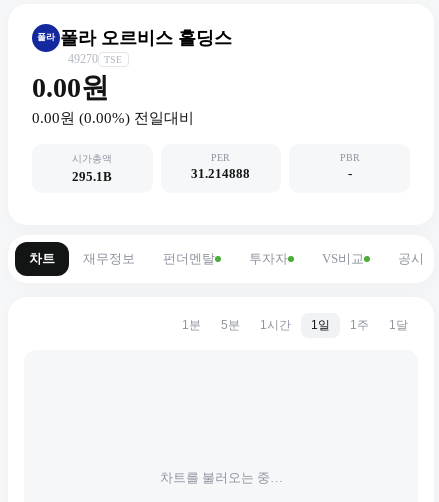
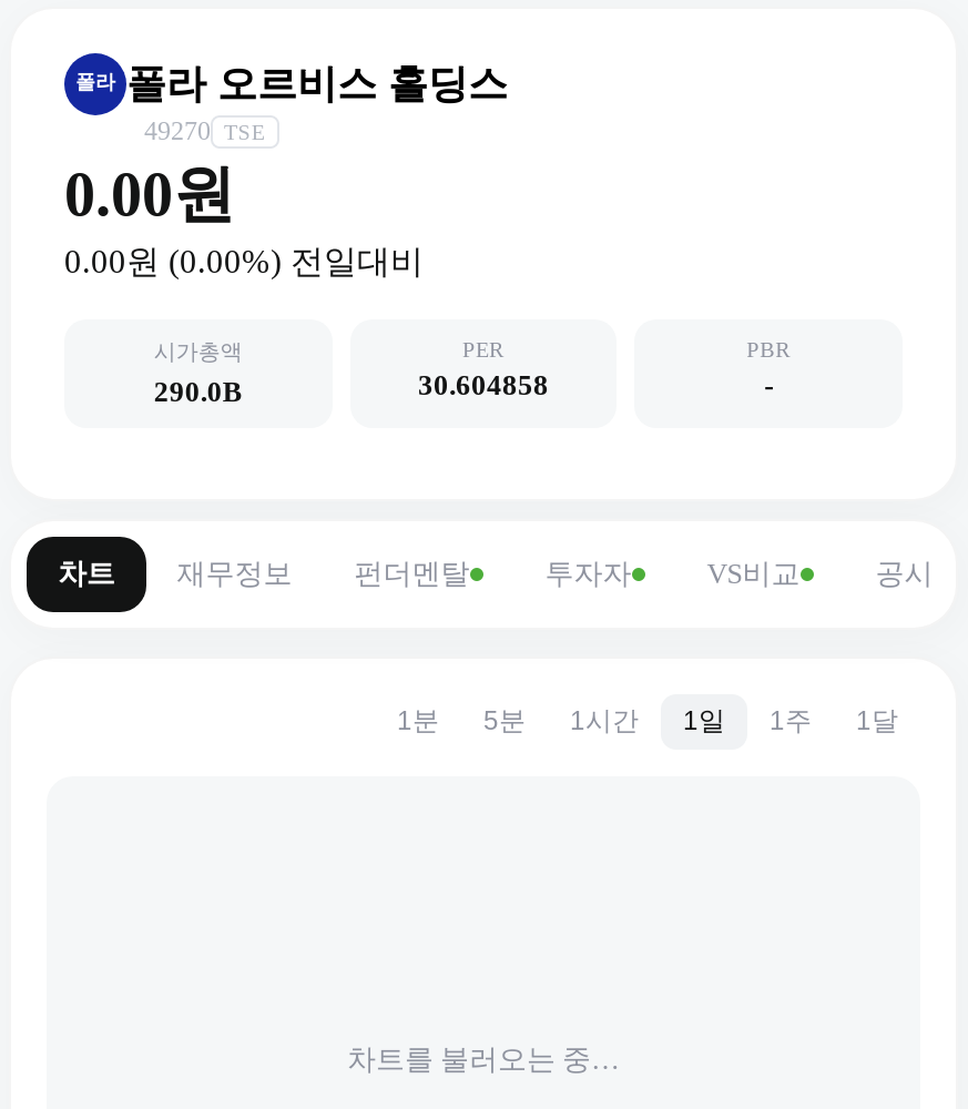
[72,169,112,184] 295.1B -> [154,375,242,408] 290.0B
[191,166,250,181] 31.214888 -> [418,368,549,401] 30.604858

